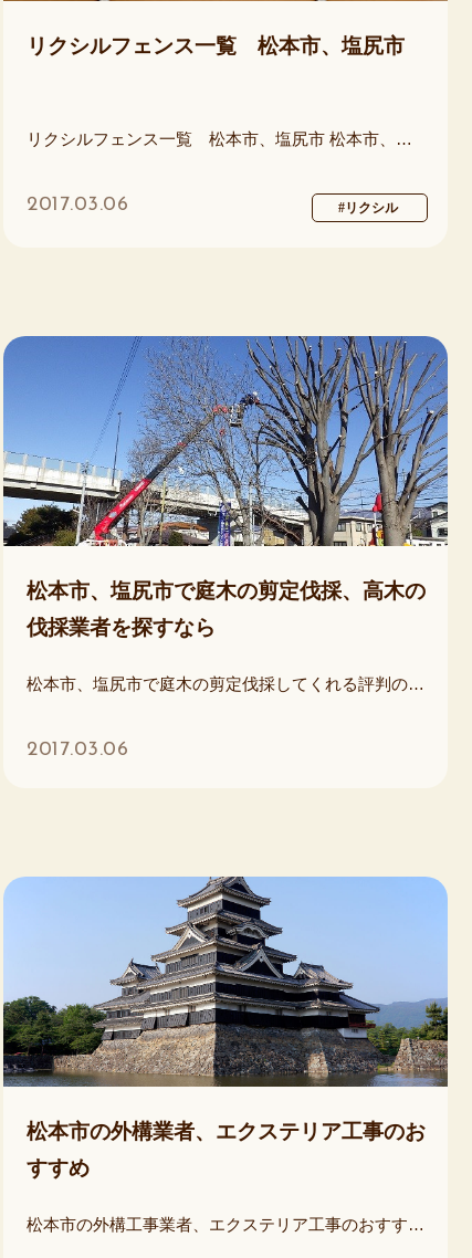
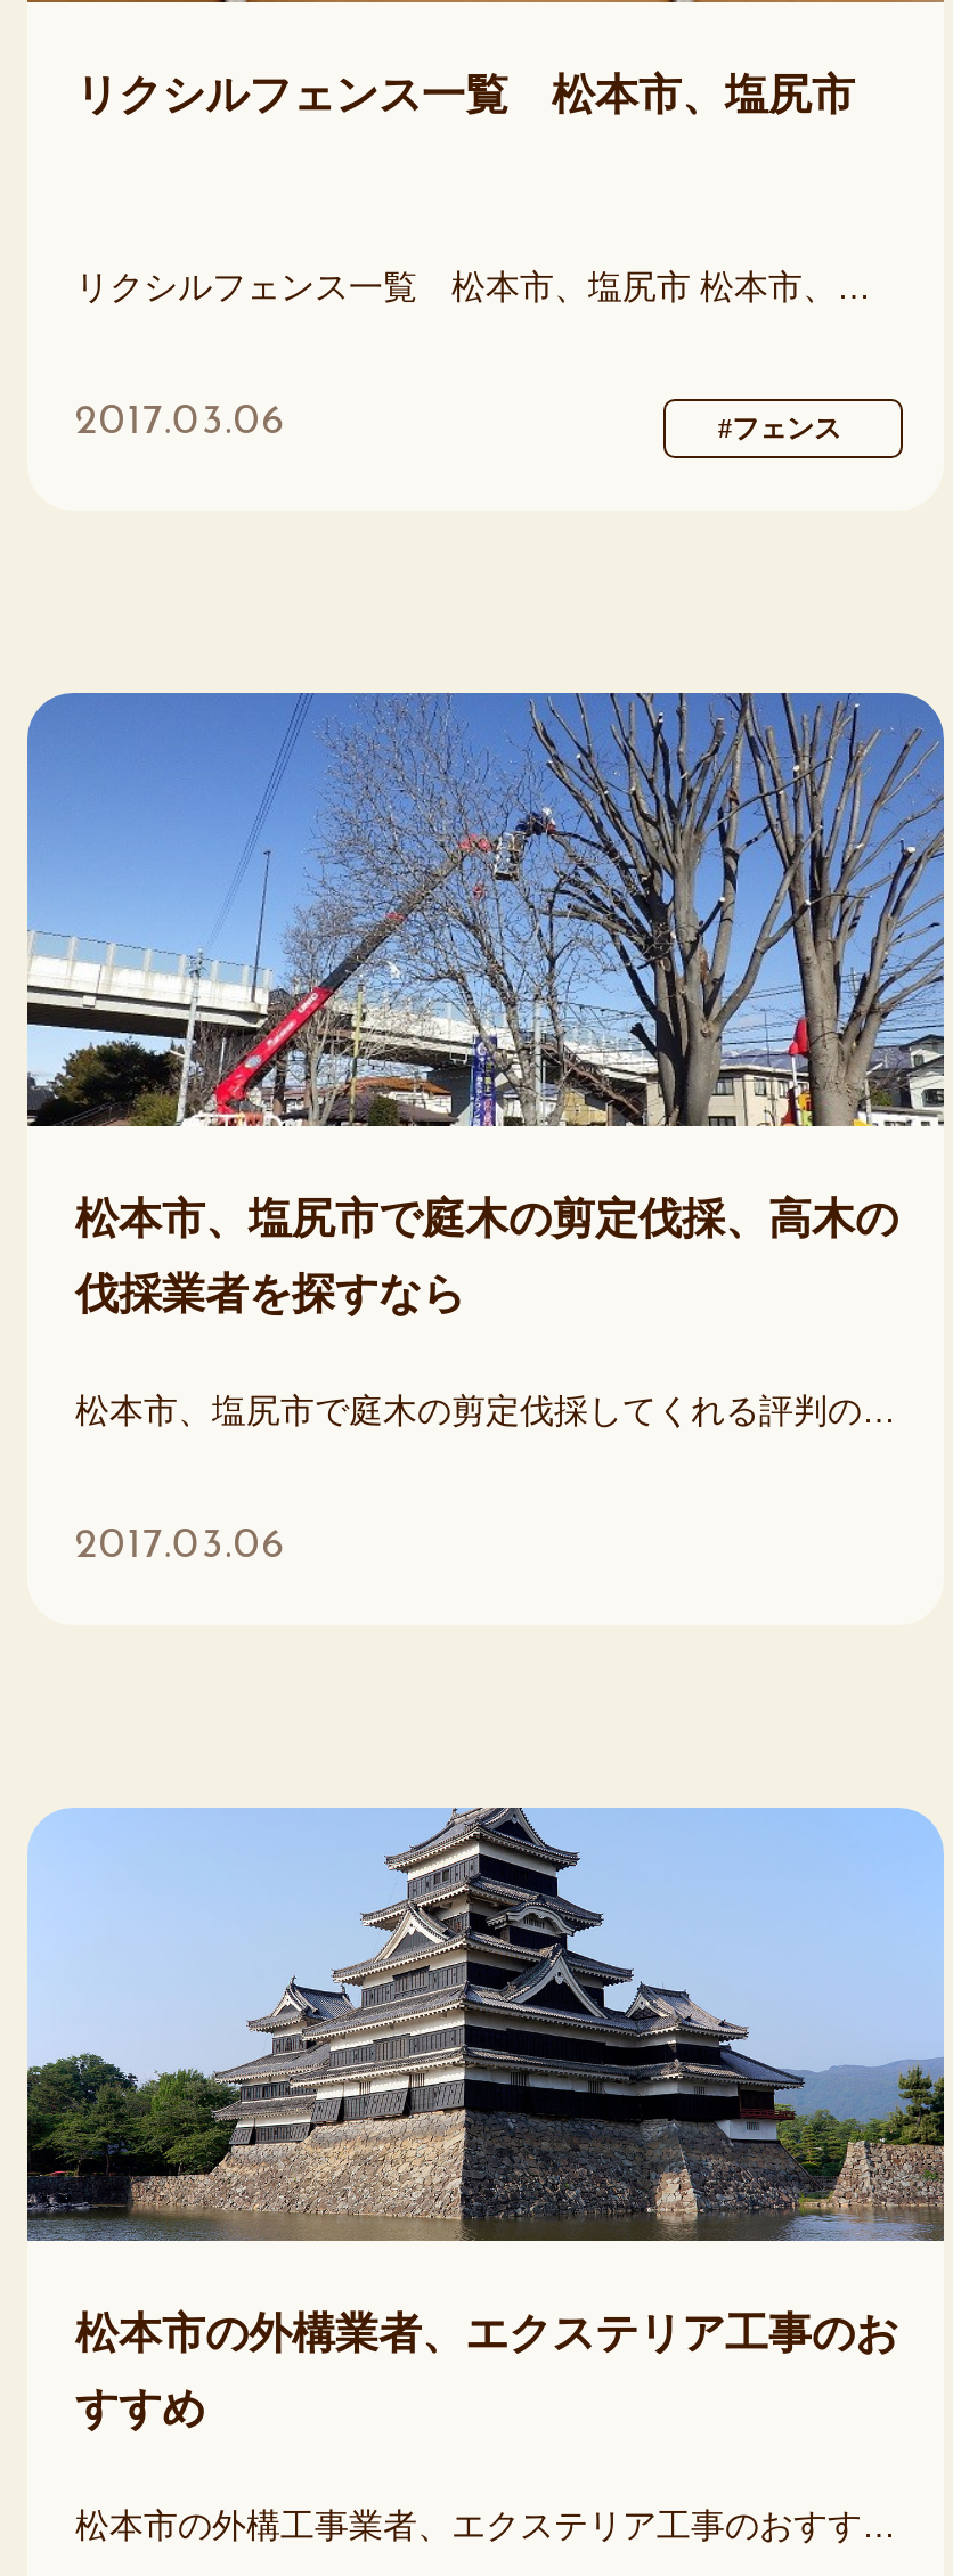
[338,200,398,215] #リクシル -> [718,412,841,444] #フェンス

